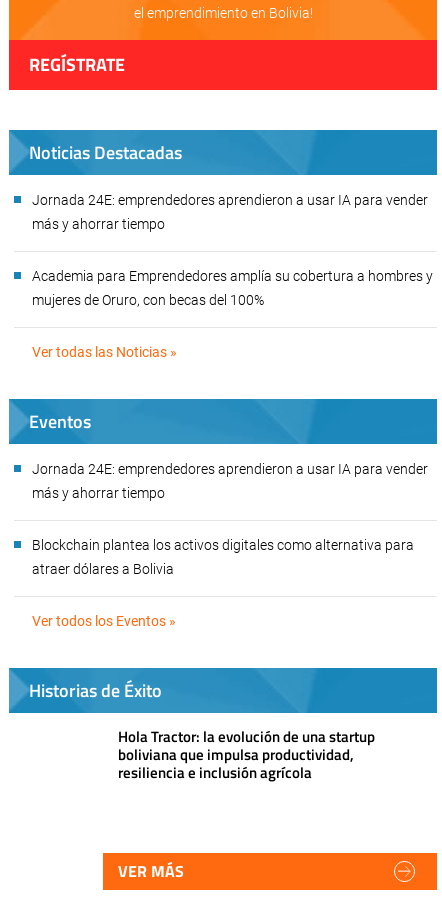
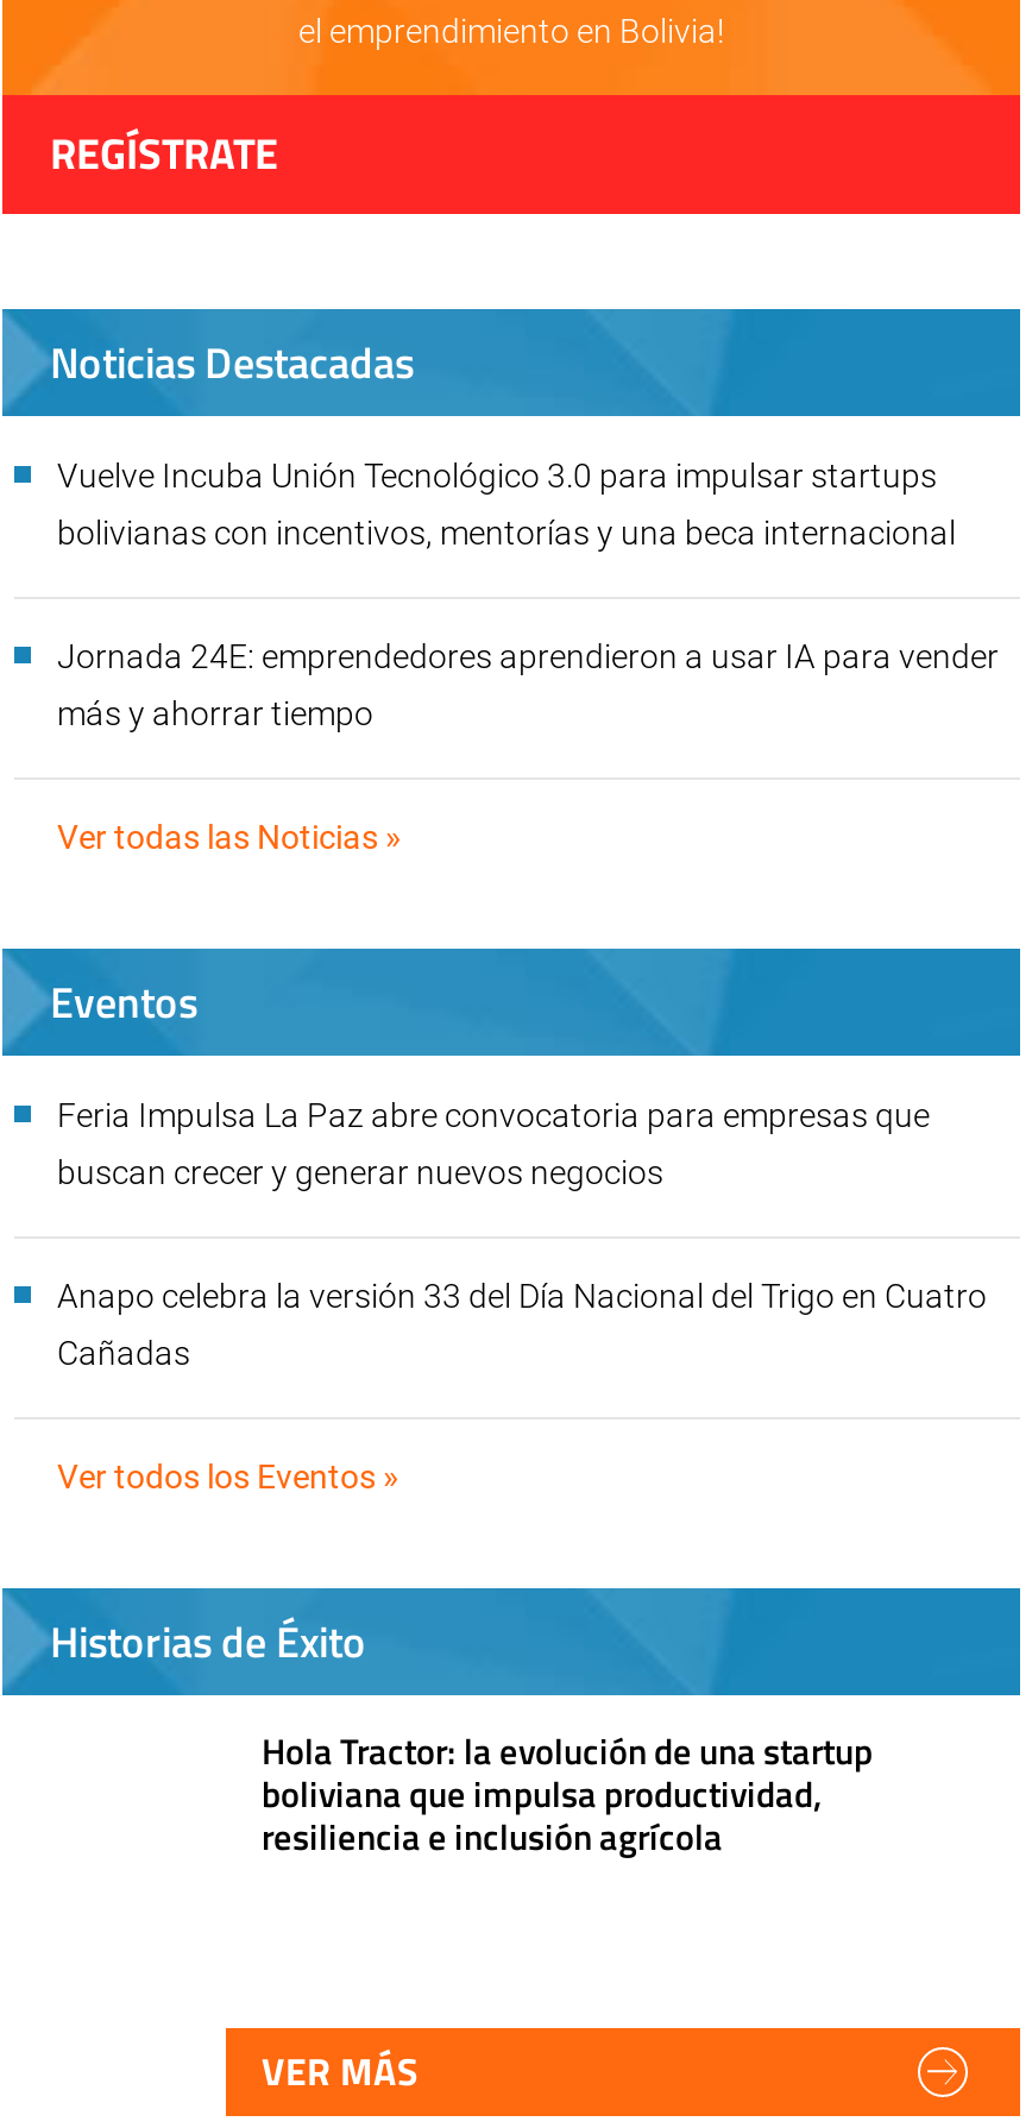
none -> [57,456,963,551] Vuelve Incuba Unión Tecnológico 3.0 para impulsar startups | bolivianas con incentivos, mentorías y una beca internacional
moved [32,192,428,232] -> [57,637,999,732]: Jornada 24E: emprendedores aprendieron a usar IA para vender | más y ahorrar tiempo
[32,268,433,308] Academia para Emprendedores amplía su cobertura a hombres y | mujeres de Oruro, con becas del 100% -> none
[32,461,428,477] Jornada 24E: emprendedores aprendieron a usar IA para vender -> [57,1096,930,1134] Feria Impulsa La Paz abre convocatoria para empresas que
[32,485,165,501] más y ahorrar tiempo -> [57,1153,663,1191] buscan crecer y generar nuevos negocios
[32,537,414,553] Blockchain plantea los activos digitales como alternativa para -> [57,1277,987,1315] Anapo celebra la versión 33 del Día Nacional del Trigo en Cuatro
[32,561,174,577] atraer dólares a Bolivia -> [57,1334,190,1372] Cañadas

